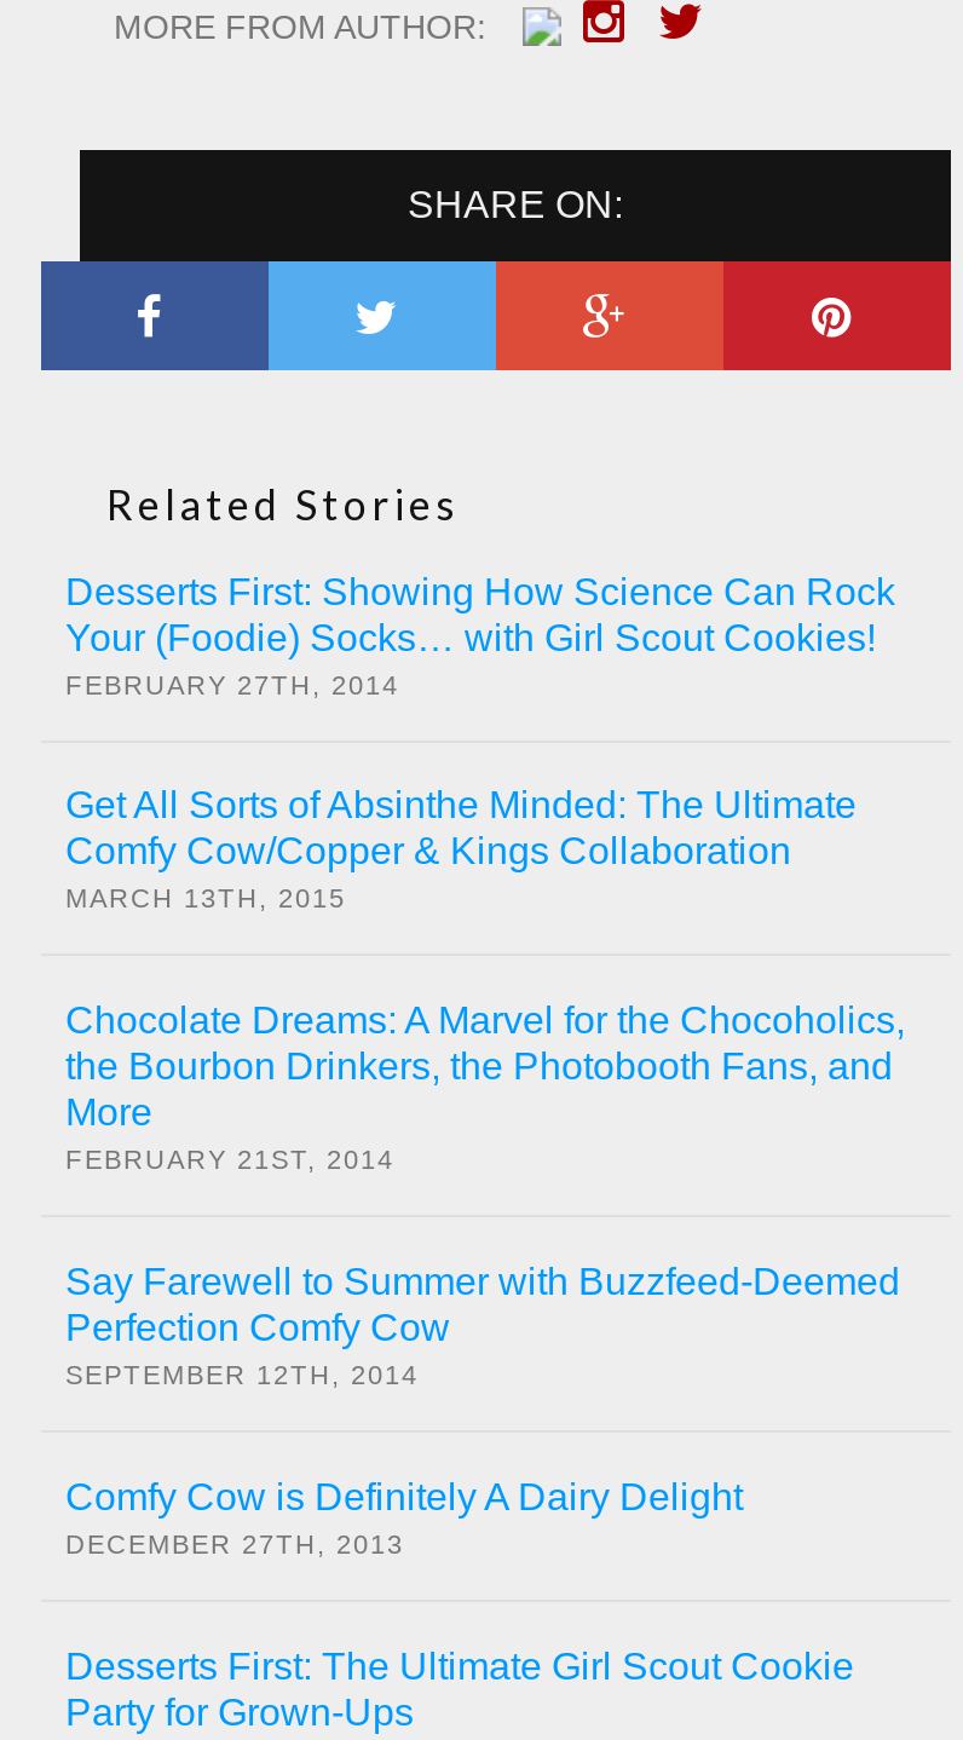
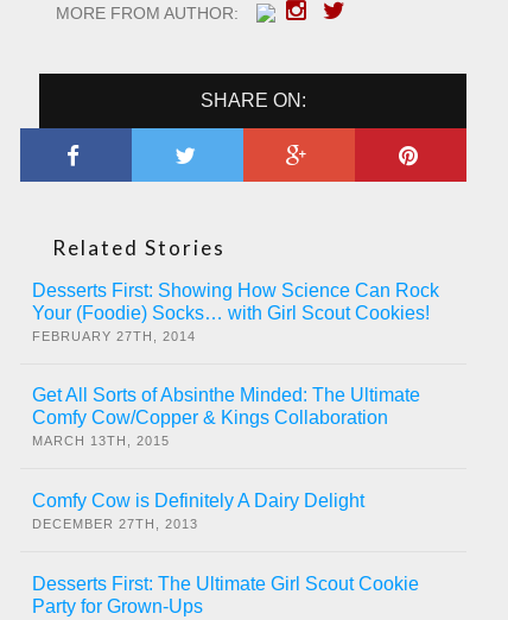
[65,999,905,1389] Chocolate Dreams: A Marvel for the Chocoholics, | the Bourbon Drinkers, the Photobooth Fans, and | More | FEBRUARY 21ST, 2014 | Say Farewell to Summer with Buzzfeed-Deemed | Perfection Comfy Cow | SEPTEMBER 12TH, 2014 -> none

